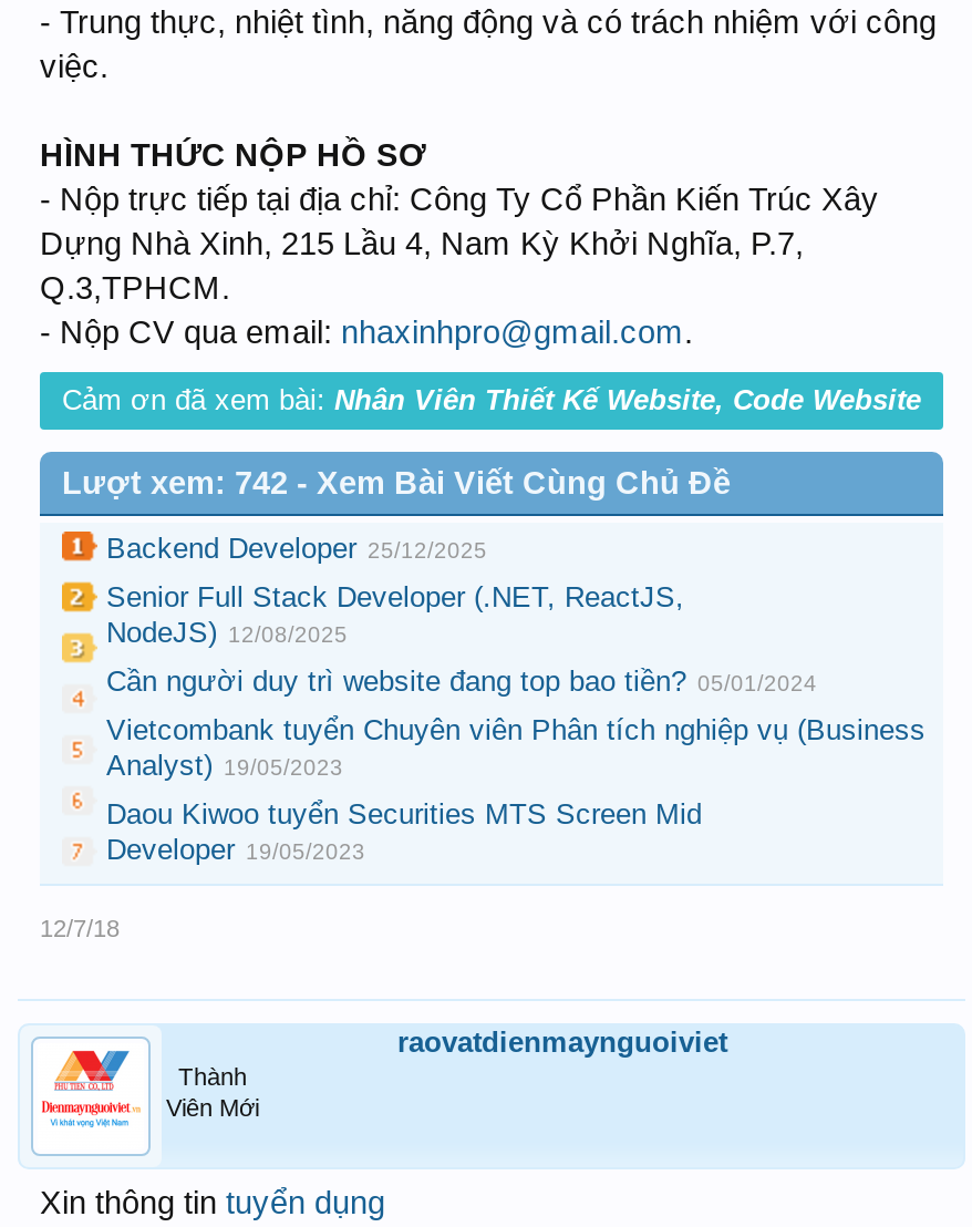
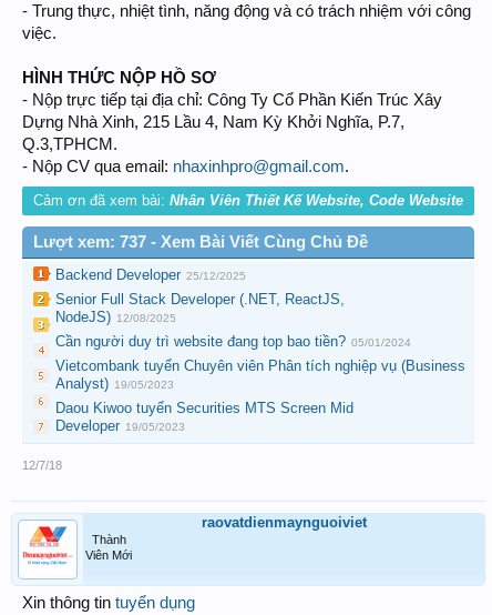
[62,466,731,501] Lượt xem: 742 - Xem Bài Viết Cùng Chủ Đề -> [33,233,368,251] Lượt xem: 737 - Xem Bài Viết Cùng Chủ Đề

